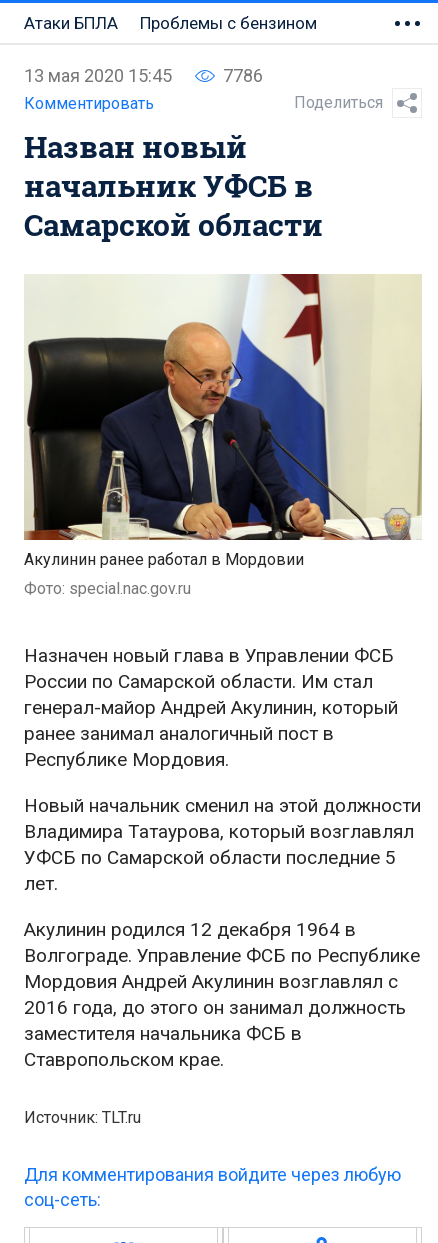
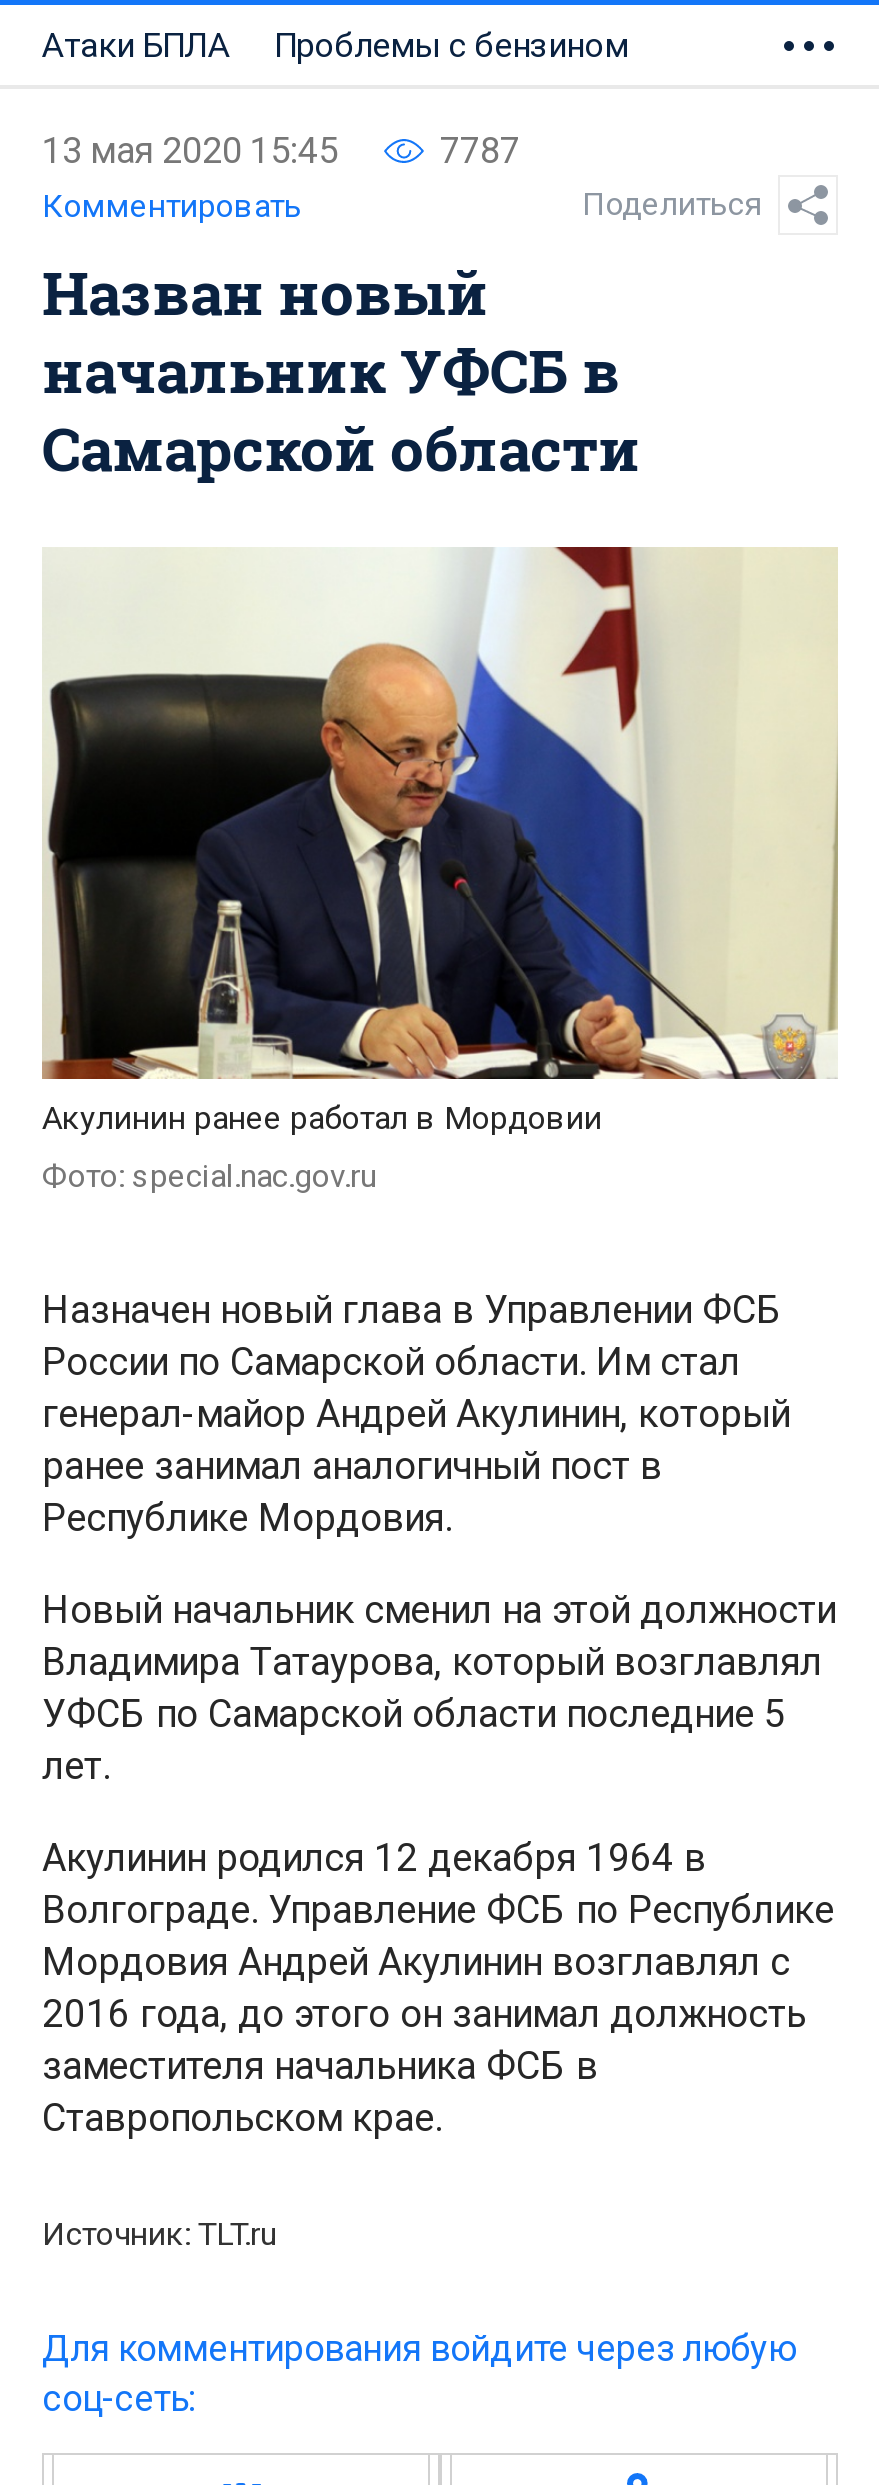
[223,65,263,86] 7786 -> [440,129,520,171] 7787

